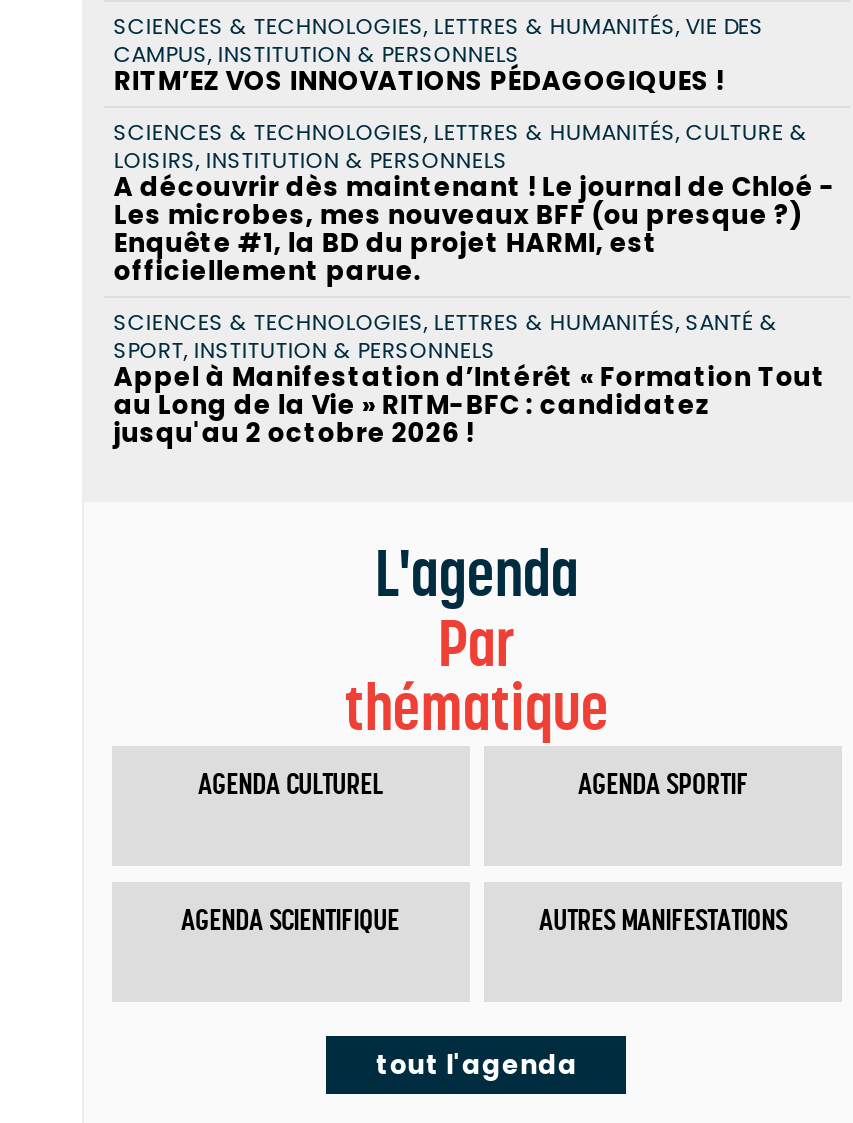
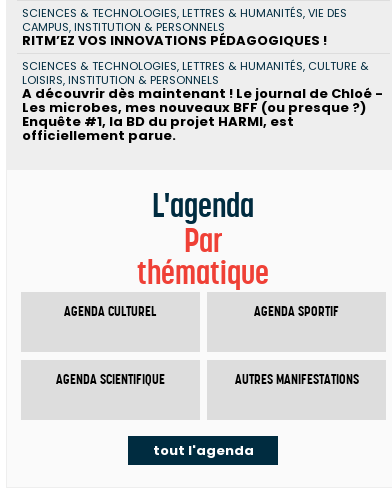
[114,305,826,451] SCIENCES & TECHNOLOGIES, LETTRES & HUMANITÉS, SANTÉ & | SPORT, INSTITUTION & PERSONNELS | Appel à Manifestation d’Intérêt « Formation Tout | au Long de la Vie » RITM-BFC : candidatez | jusqu'au 2 octobre 2026 ! -> none

